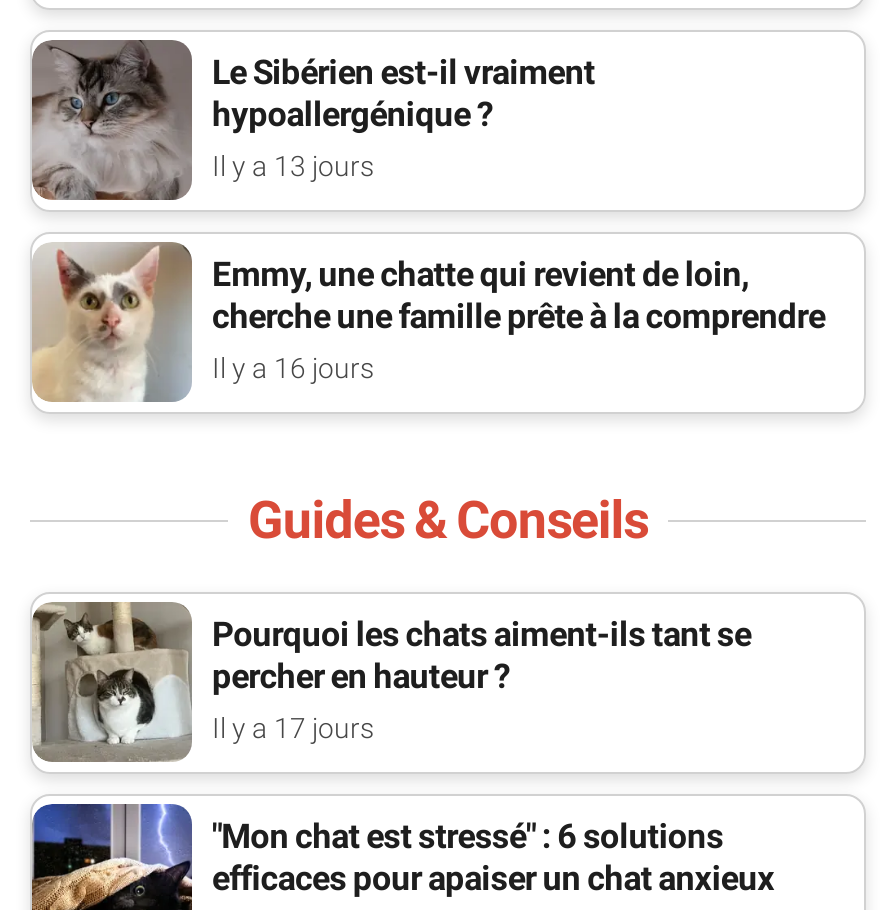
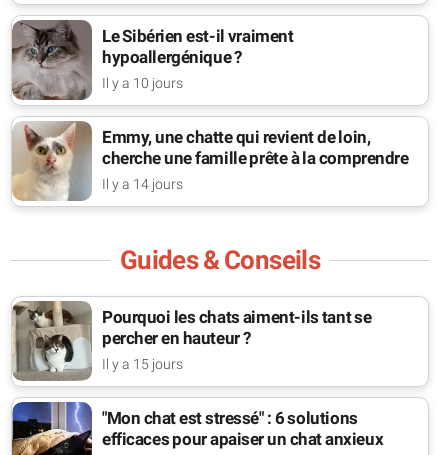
[212,149,374,181] Il y a 13 jours -> [102,74,183,90] Il y a 10 jours
[212,351,374,383] Il y a 16 jours -> [102,175,183,191] Il y a 14 jours
[212,711,374,743] Il y a 17 jours -> [102,355,183,371] Il y a 15 jours

